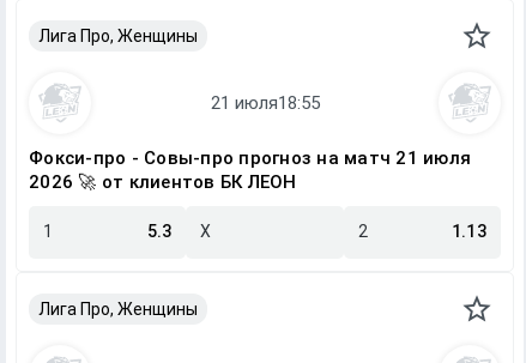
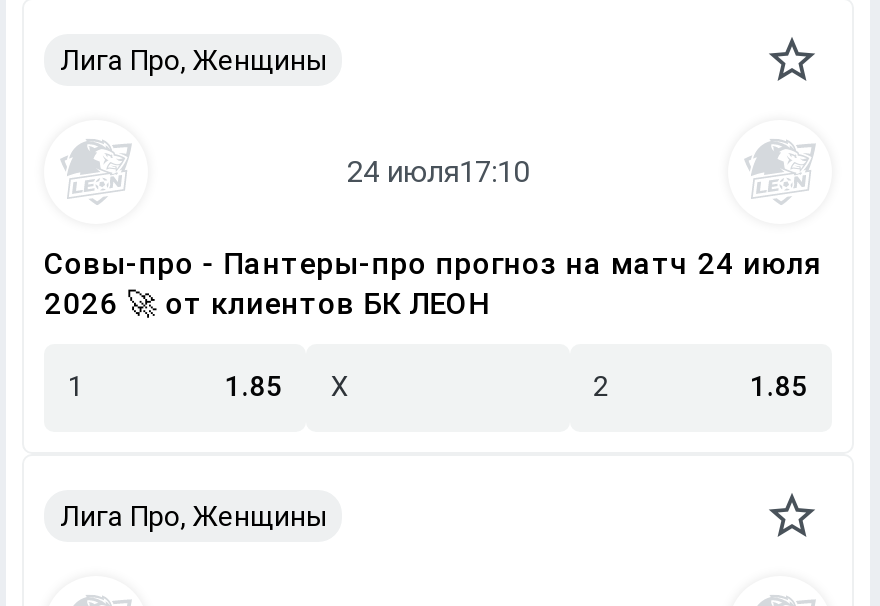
[29,147,471,169] Фокси-про - Совы-про прогноз на матч 21 июля -> [44,246,823,282] Совы-про - Пантеры-про прогноз на матч 24 июля
[147,222,212,241] 5.3 X -> [225,370,349,402] 1.85 X
[452,222,486,241] 1.13 -> [750,370,808,402] 1.85

